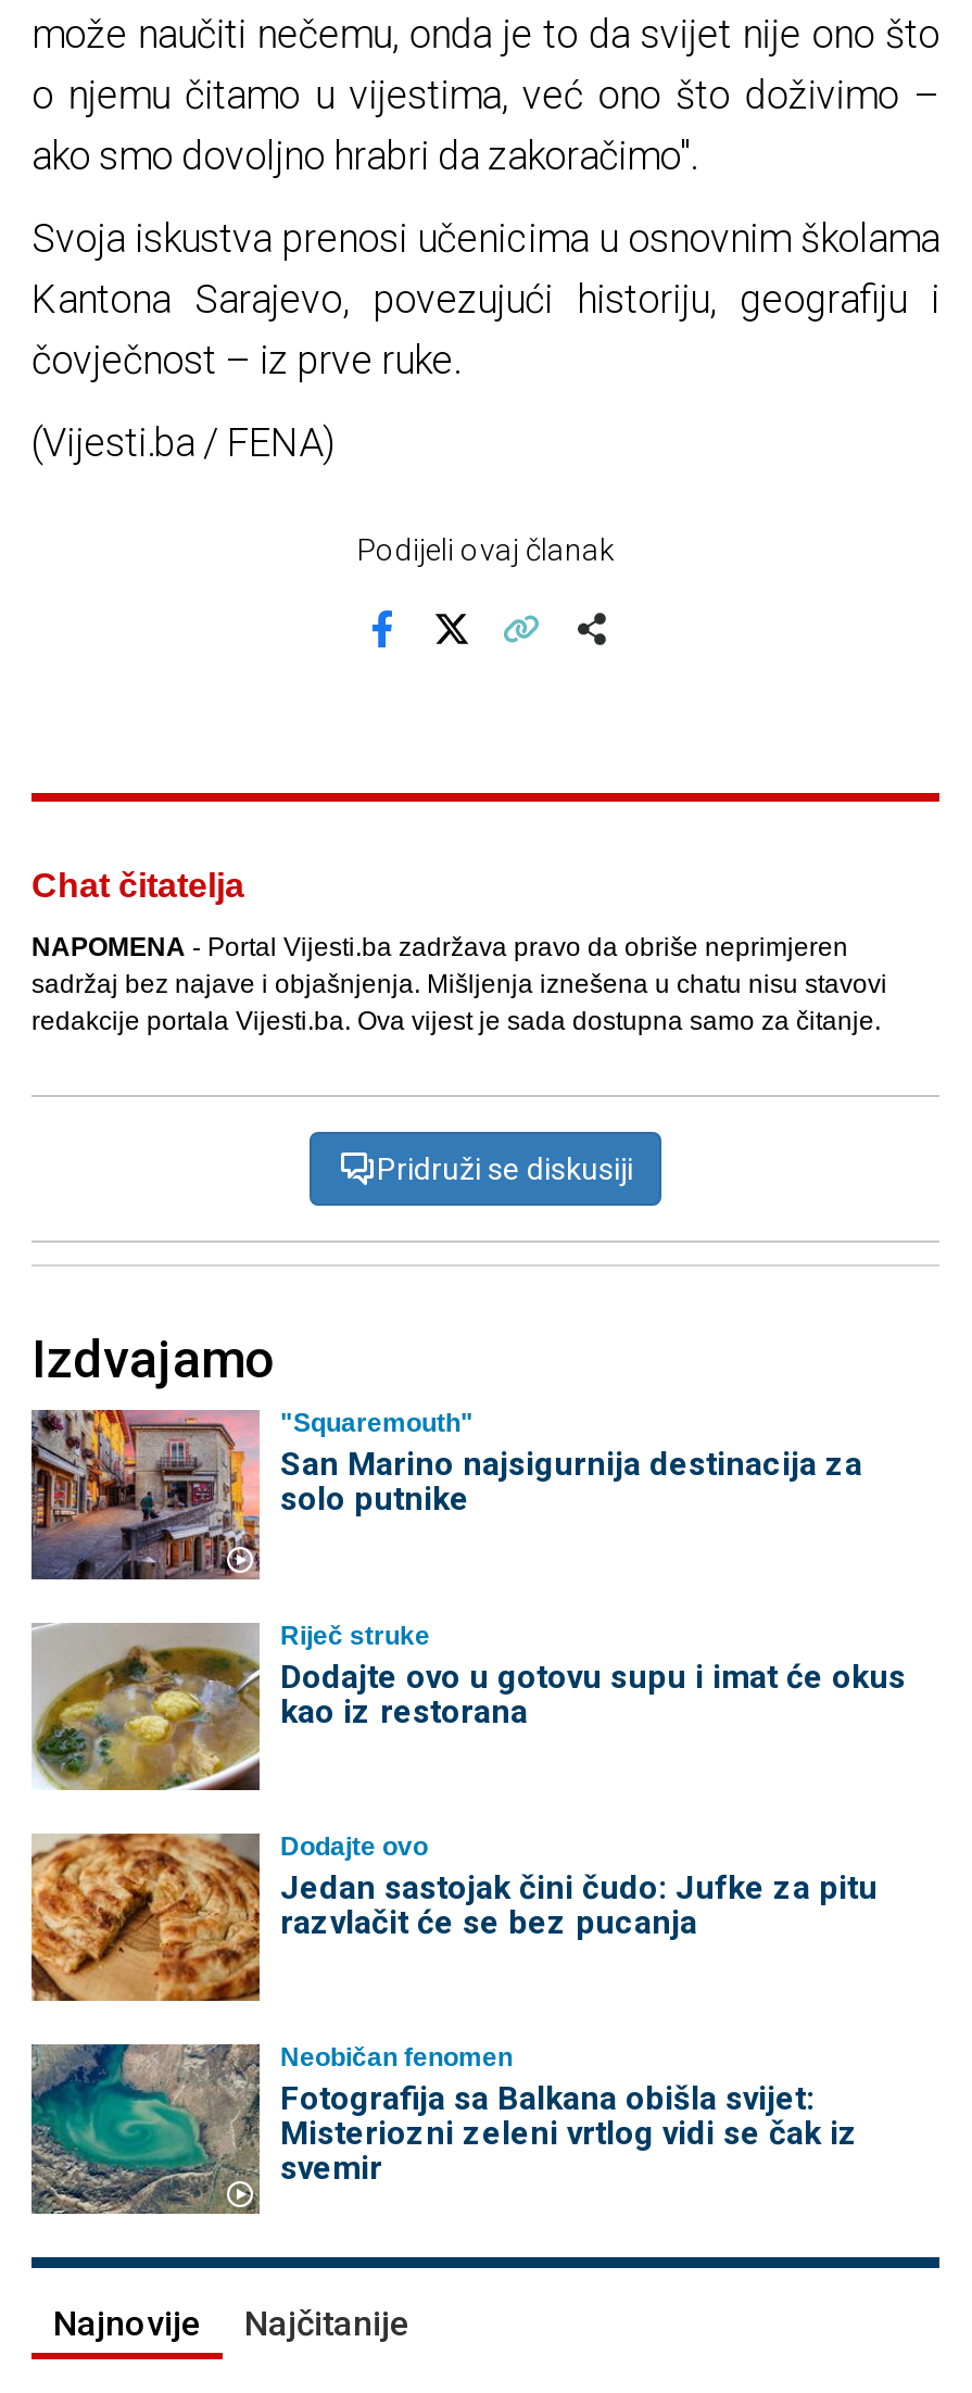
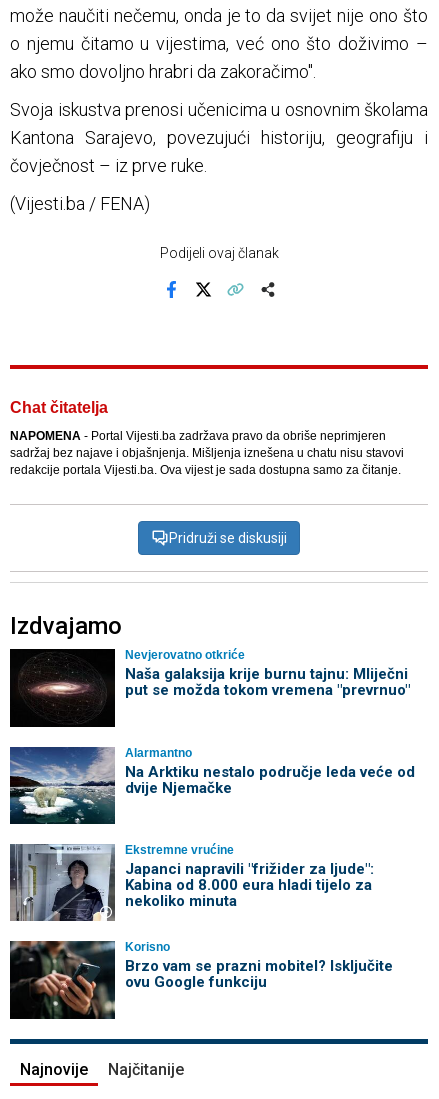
[29,1408,862,1582] [image] | "Squaremouth" | San Marino najsigurnija destinacija za | solo putnike -> [9,648,409,728] [image] | Nevjerovatno otkriće | Naša galaksija krije burnu tajnu: Mliječni | put se možda tokom vremena "prevrnuo"
[31,1620,906,1792] [image] | Riječ struke | Dodajte ovo u gotovu supu i imat će okus | kao iz restorana -> [9,746,414,825] [image] | Alarmantno | Na Arktiku nestalo područje leda veće od | dvije Njemačke
[29,1831,878,2003] [image] | Dodajte ovo | Jedan sastojak čini čudo: Jufke za pitu | razvlačit će se bez pucanja -> [9,843,373,922] [image] | Ekstremne vrućine | Japanci napravili "frižider za ljude": | Kabina od 8.000 eura hladi tijelo za | nekoliko minuta
[29,2042,858,2216] [image] | Neobičan fenomen | Fotografija sa Balkana obišla svijet: | Misteriozni zeleni vrtlog vidi se čak iz | svemir -> [9,940,392,1020] [image] | Korisno | Brzo vam se prazni mobitel? Isključite | ovu Google funkciju

